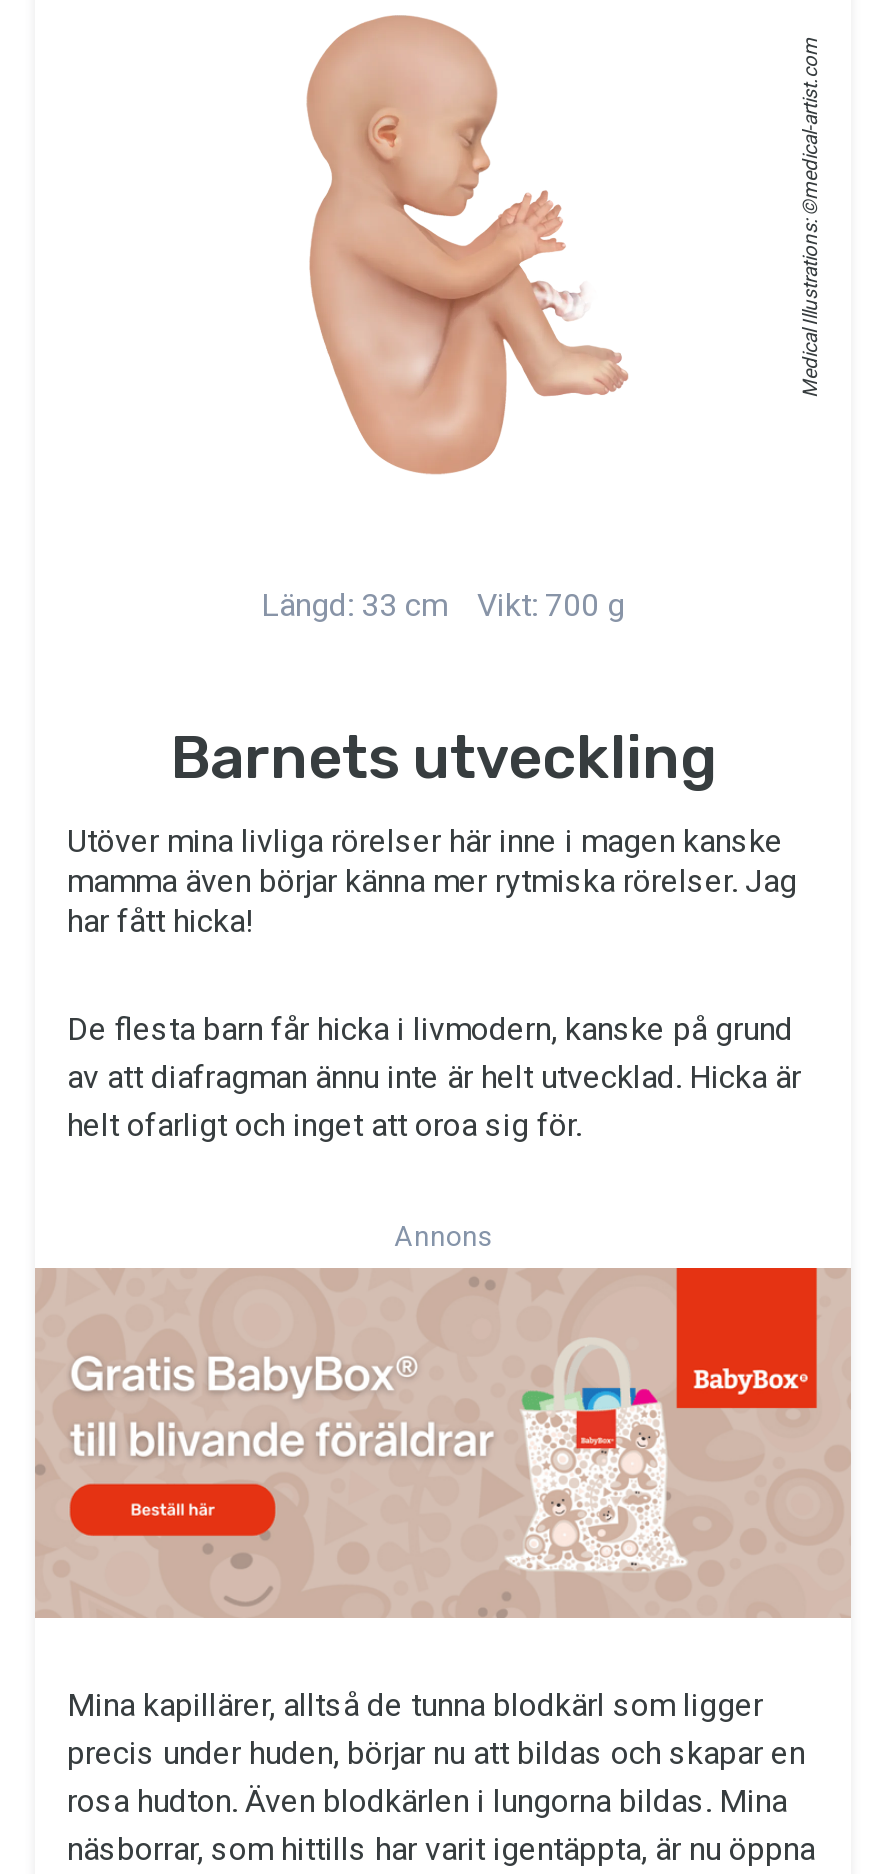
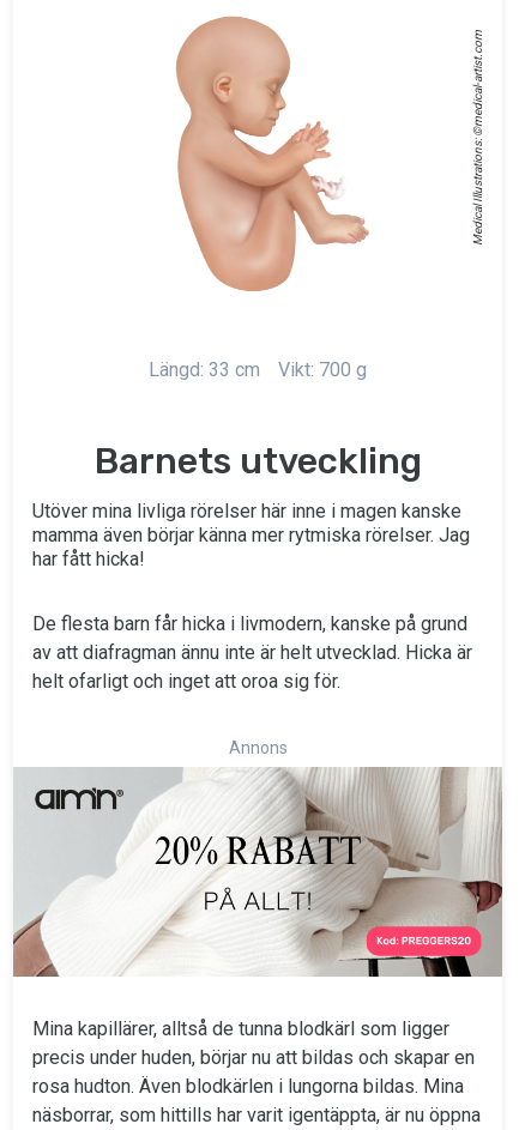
[35,1266,851,1618] [image] -> [13,766,503,978] [image]

